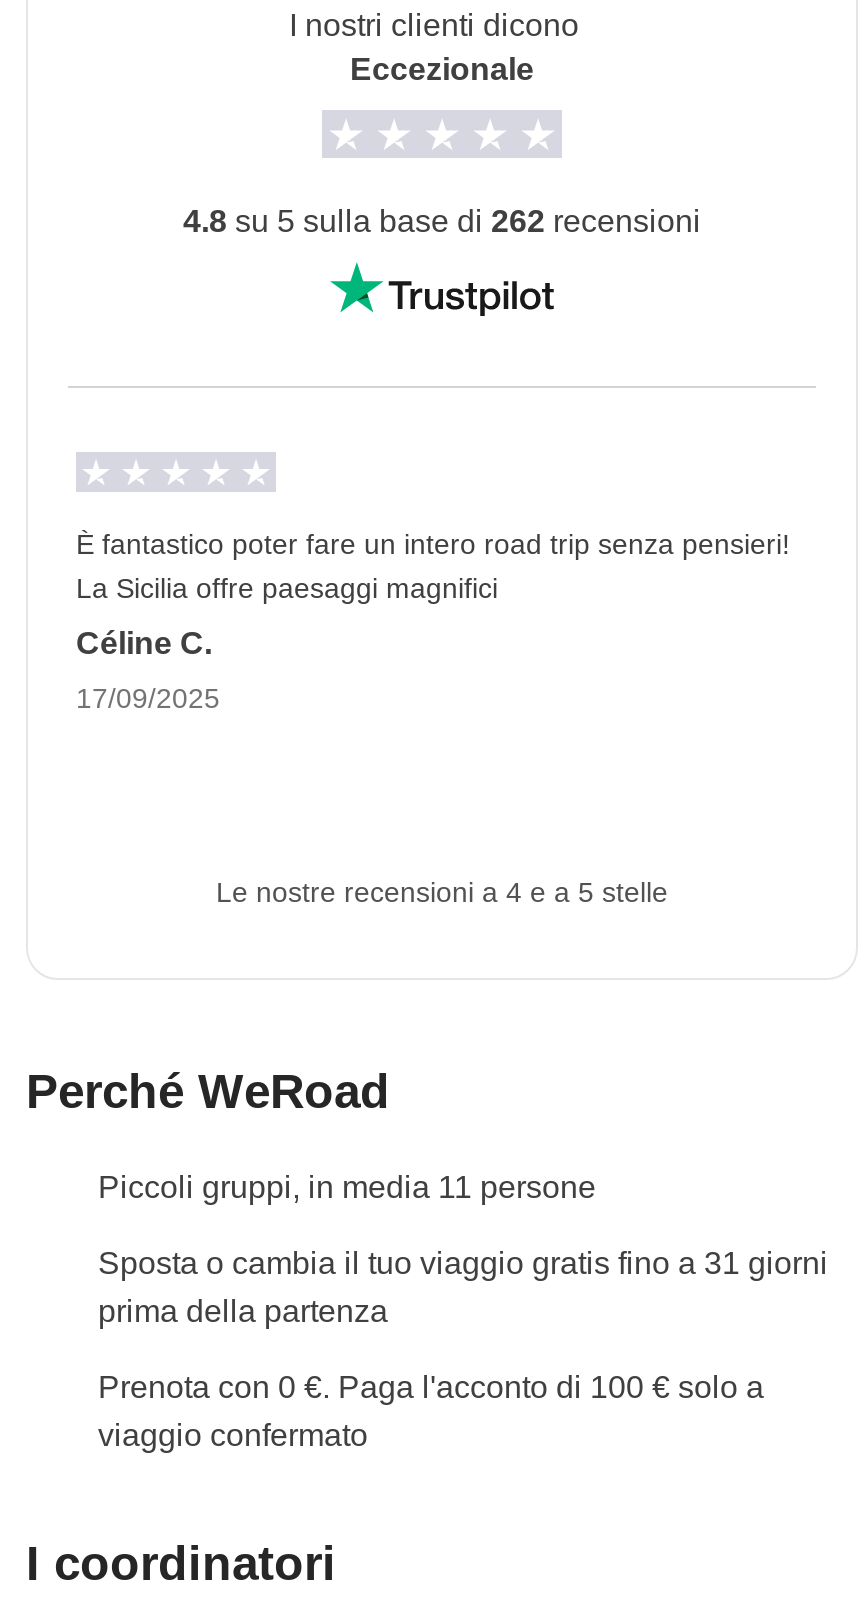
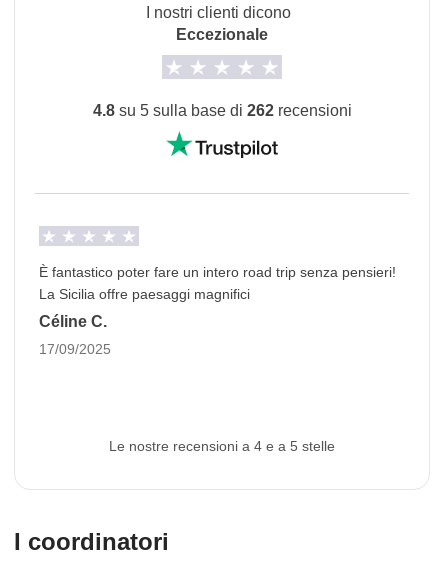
[26,1063,828,1451] Perché WeRoad | Piccoli gruppi, in media 11 persone | Sposta o cambia il tuo viaggio gratis fino a 31 giorni | prima della partenza | Prenota con 0 €. Paga l'acconto di 100 € solo a | viaggio confermato -> none

